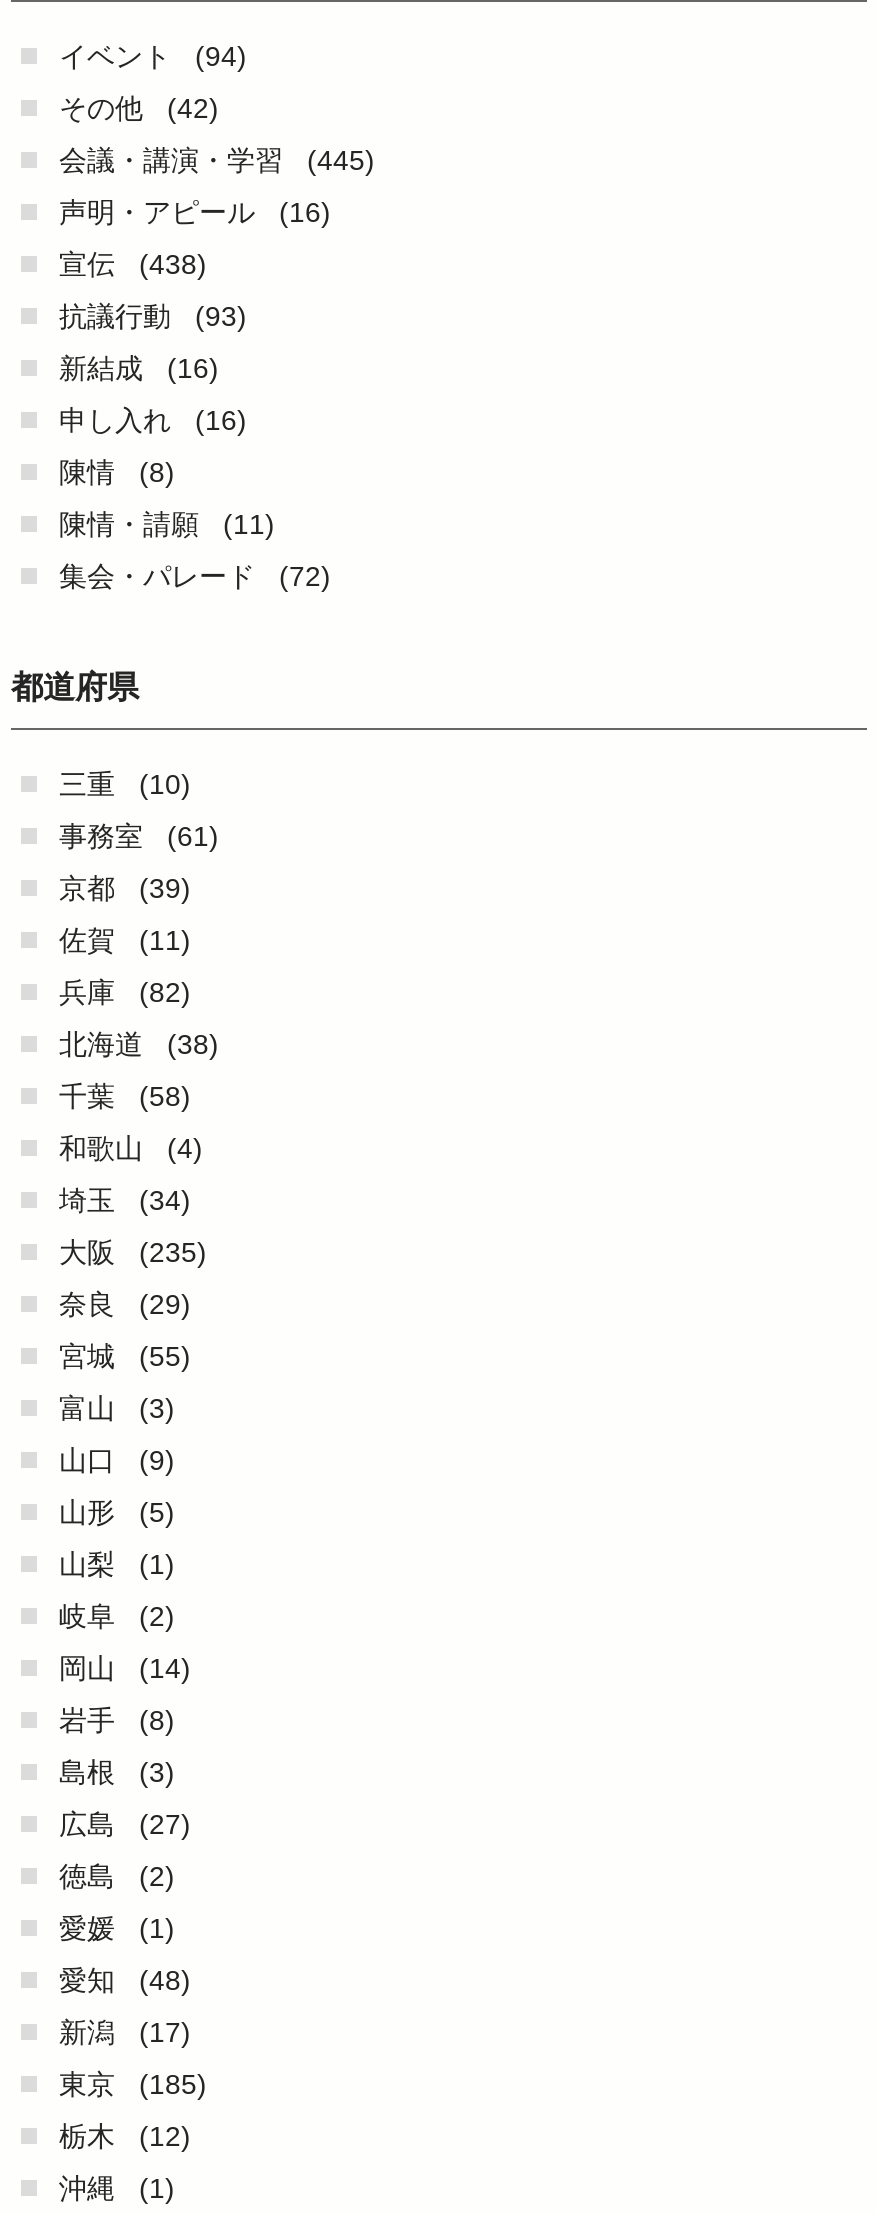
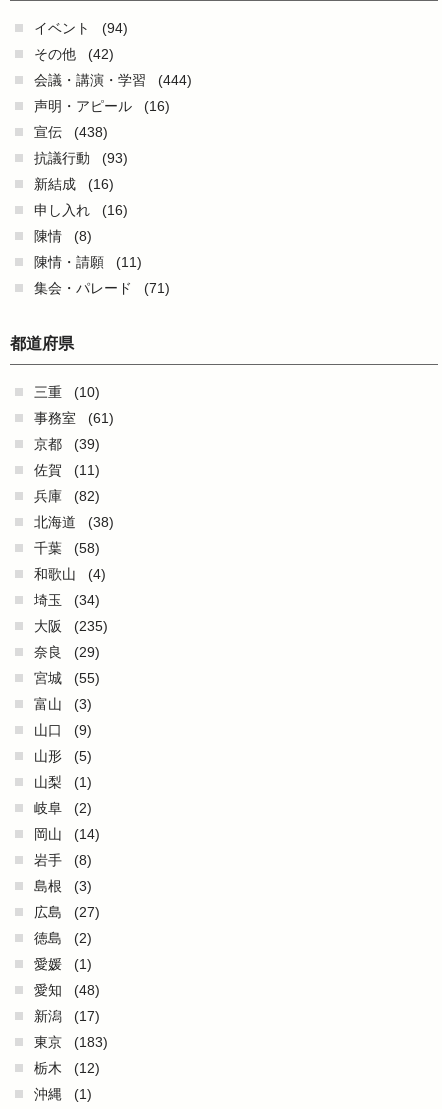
[59,144,375,176] 会議・講演・学習 (445) -> [34,72,192,88] 会議・講演・学習 (444)
[59,560,331,592] 集会・パレード (72) -> [34,280,170,296] 集会・パレード (71)
[59,2068,207,2100] 東京 (185) -> [34,1034,108,1050] 東京 (183)

